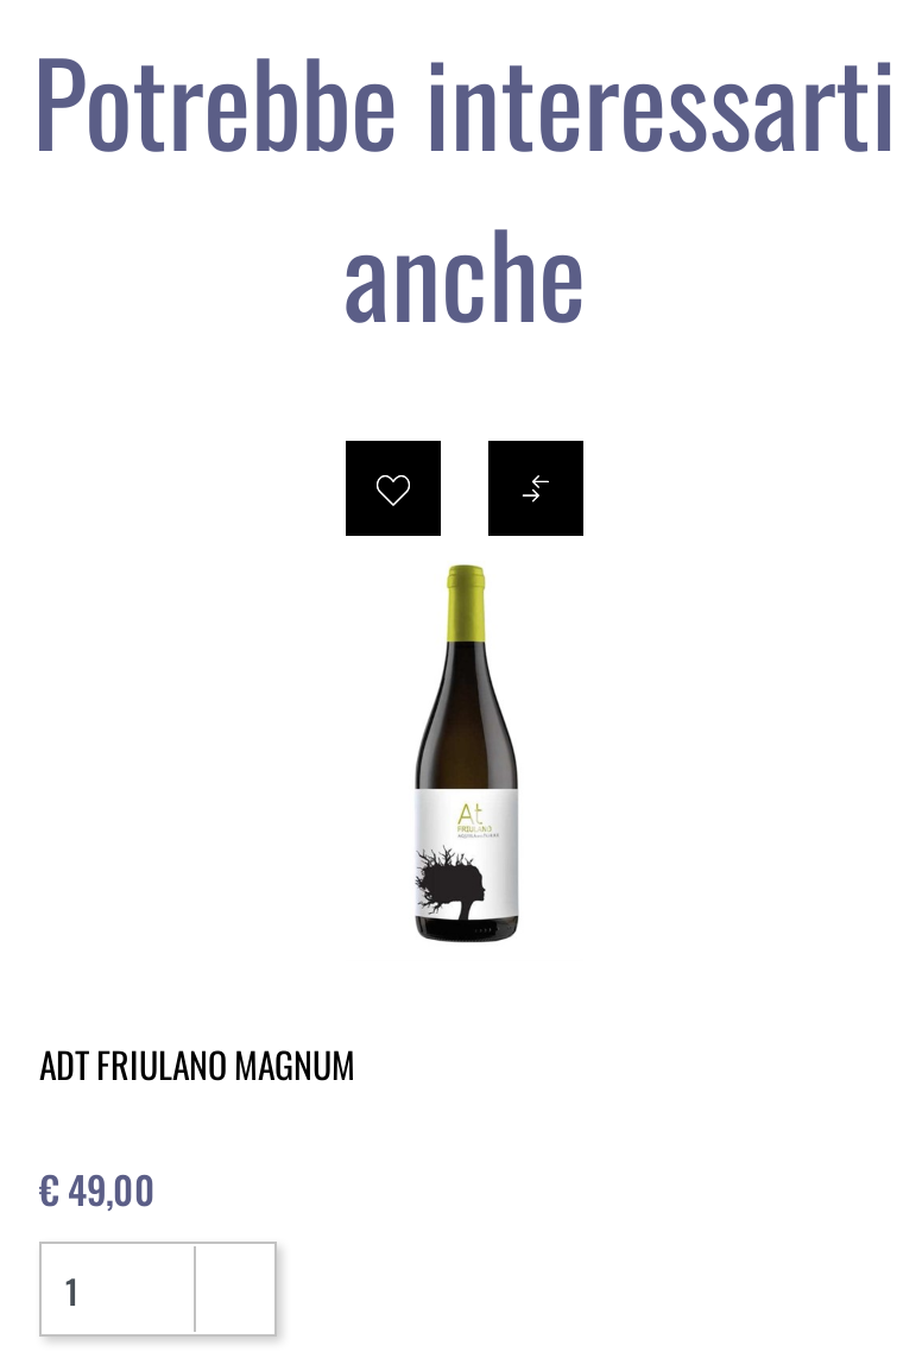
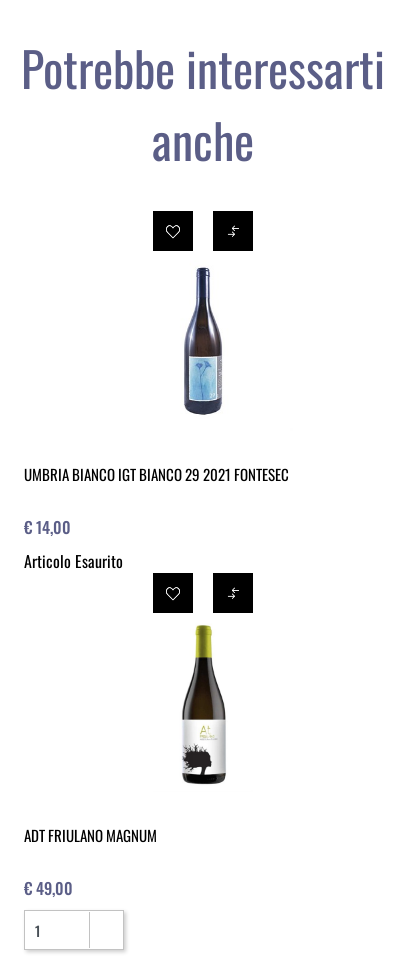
none -> [24,462,289,572] UMBRIA BIANCO IGT BIANCO 29 2021 FONTESEC | € 14,00 | Articolo Esaurito
none -> [183,267,223,416] [image]

